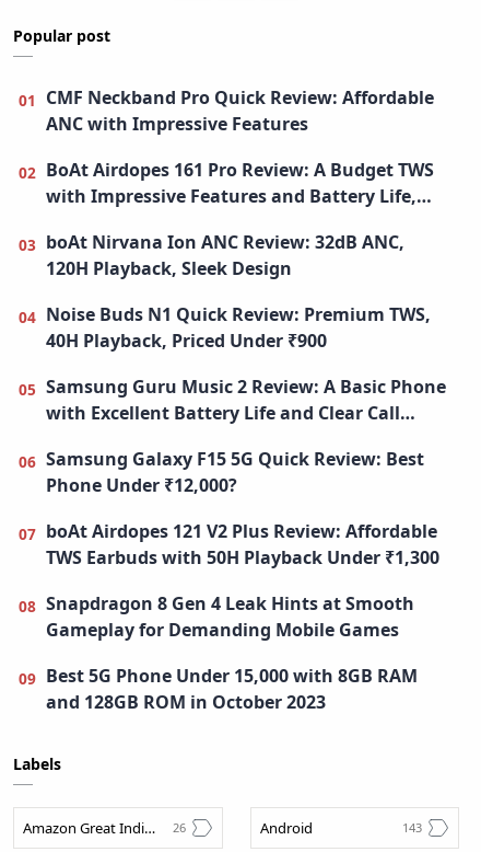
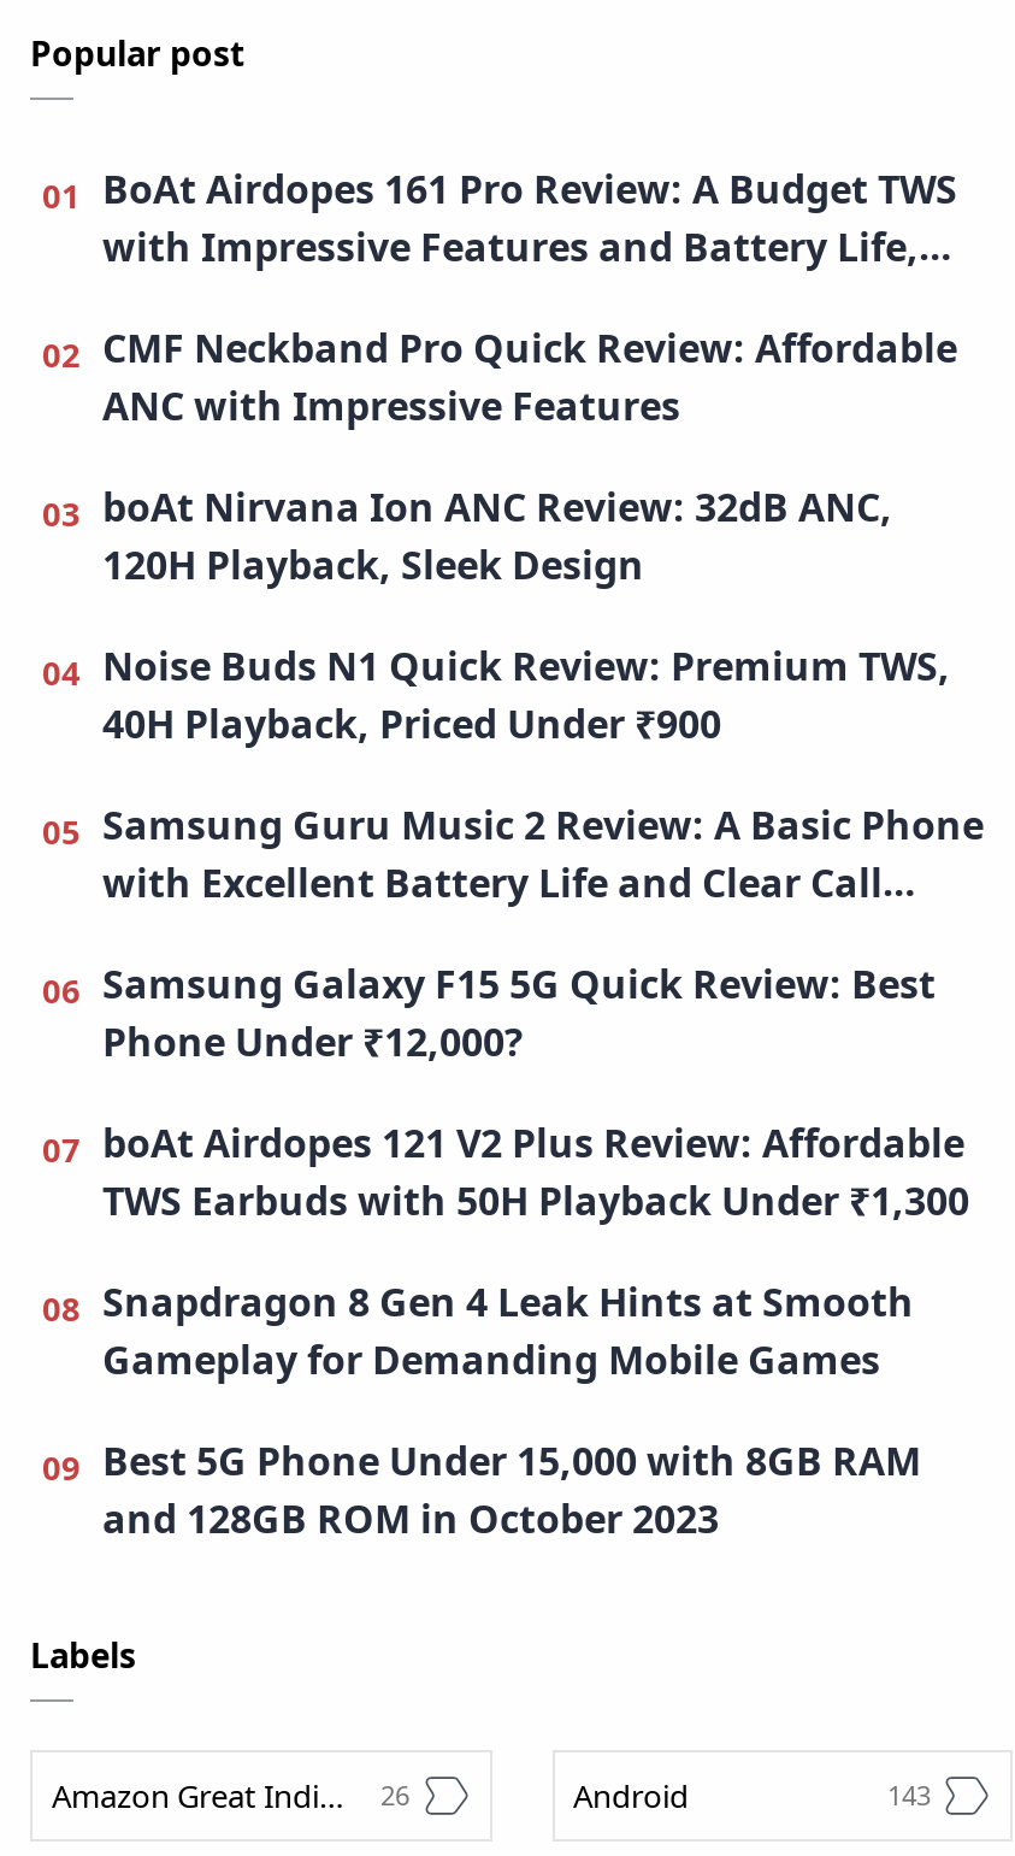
moved [46,85,434,135] -> [102,321,957,431]: CMF Neckband Pro Quick Review: Affordable | ANC with Impressive Features
moved [46,157,434,208] -> [102,162,957,272]: BoAt Airdopes 161 Pro Review: A Budget TWS | with Impressive Features and Battery Life,

